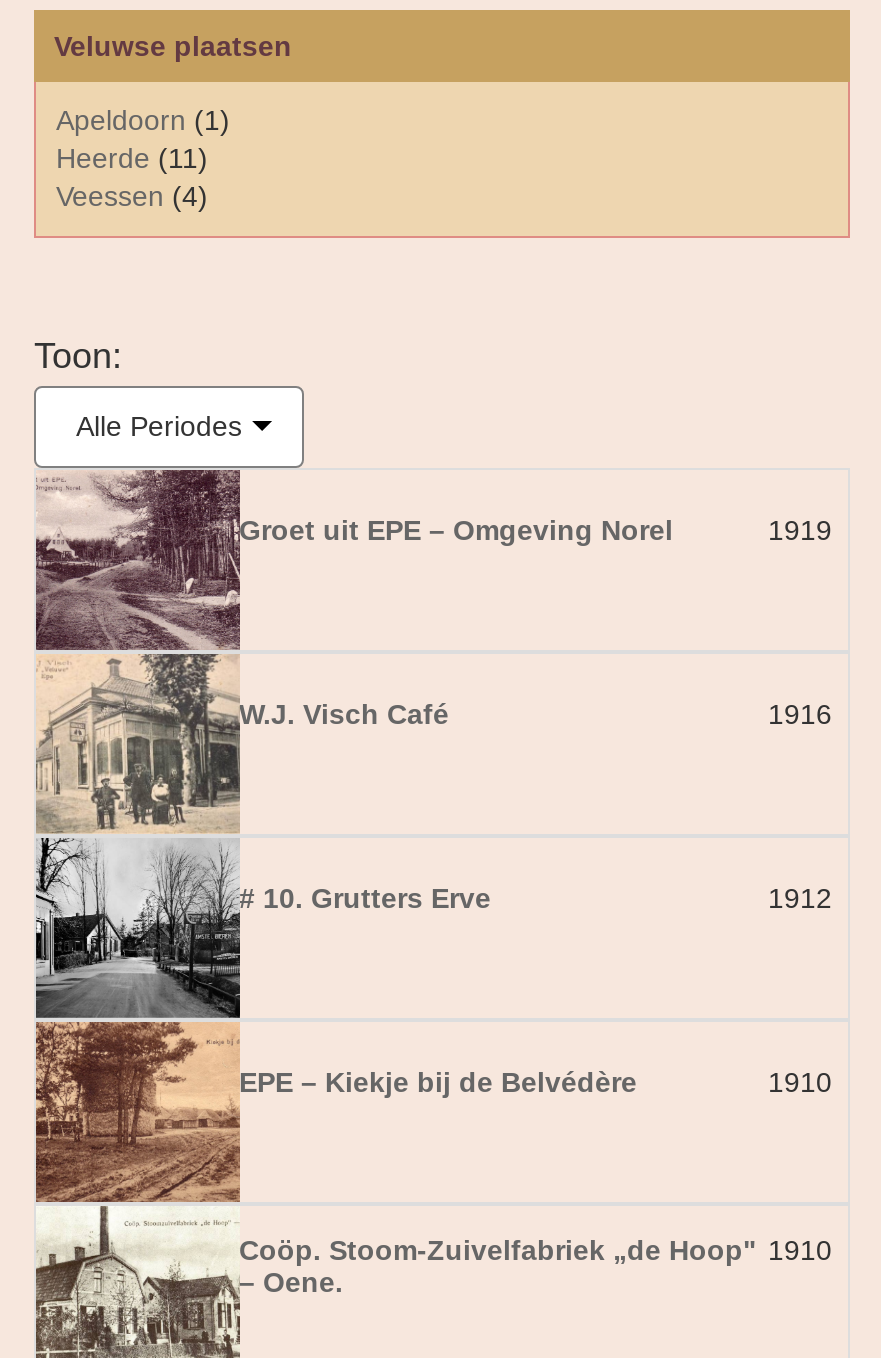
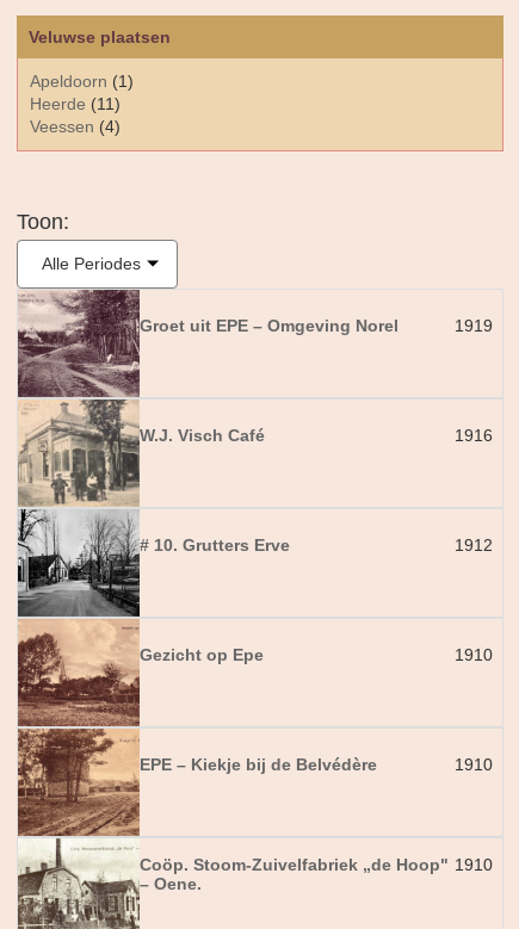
none -> [18,619,493,726] [image] | Gezicht op Epe | 1910

